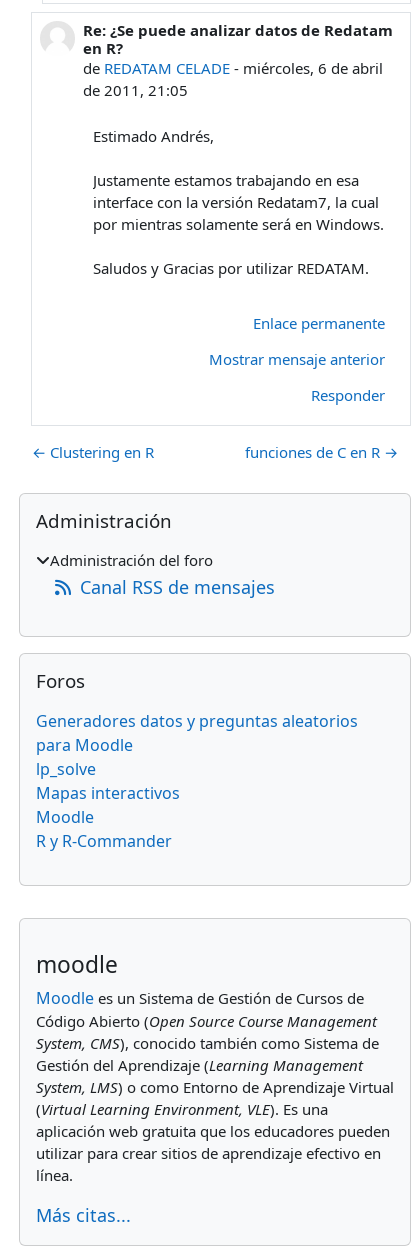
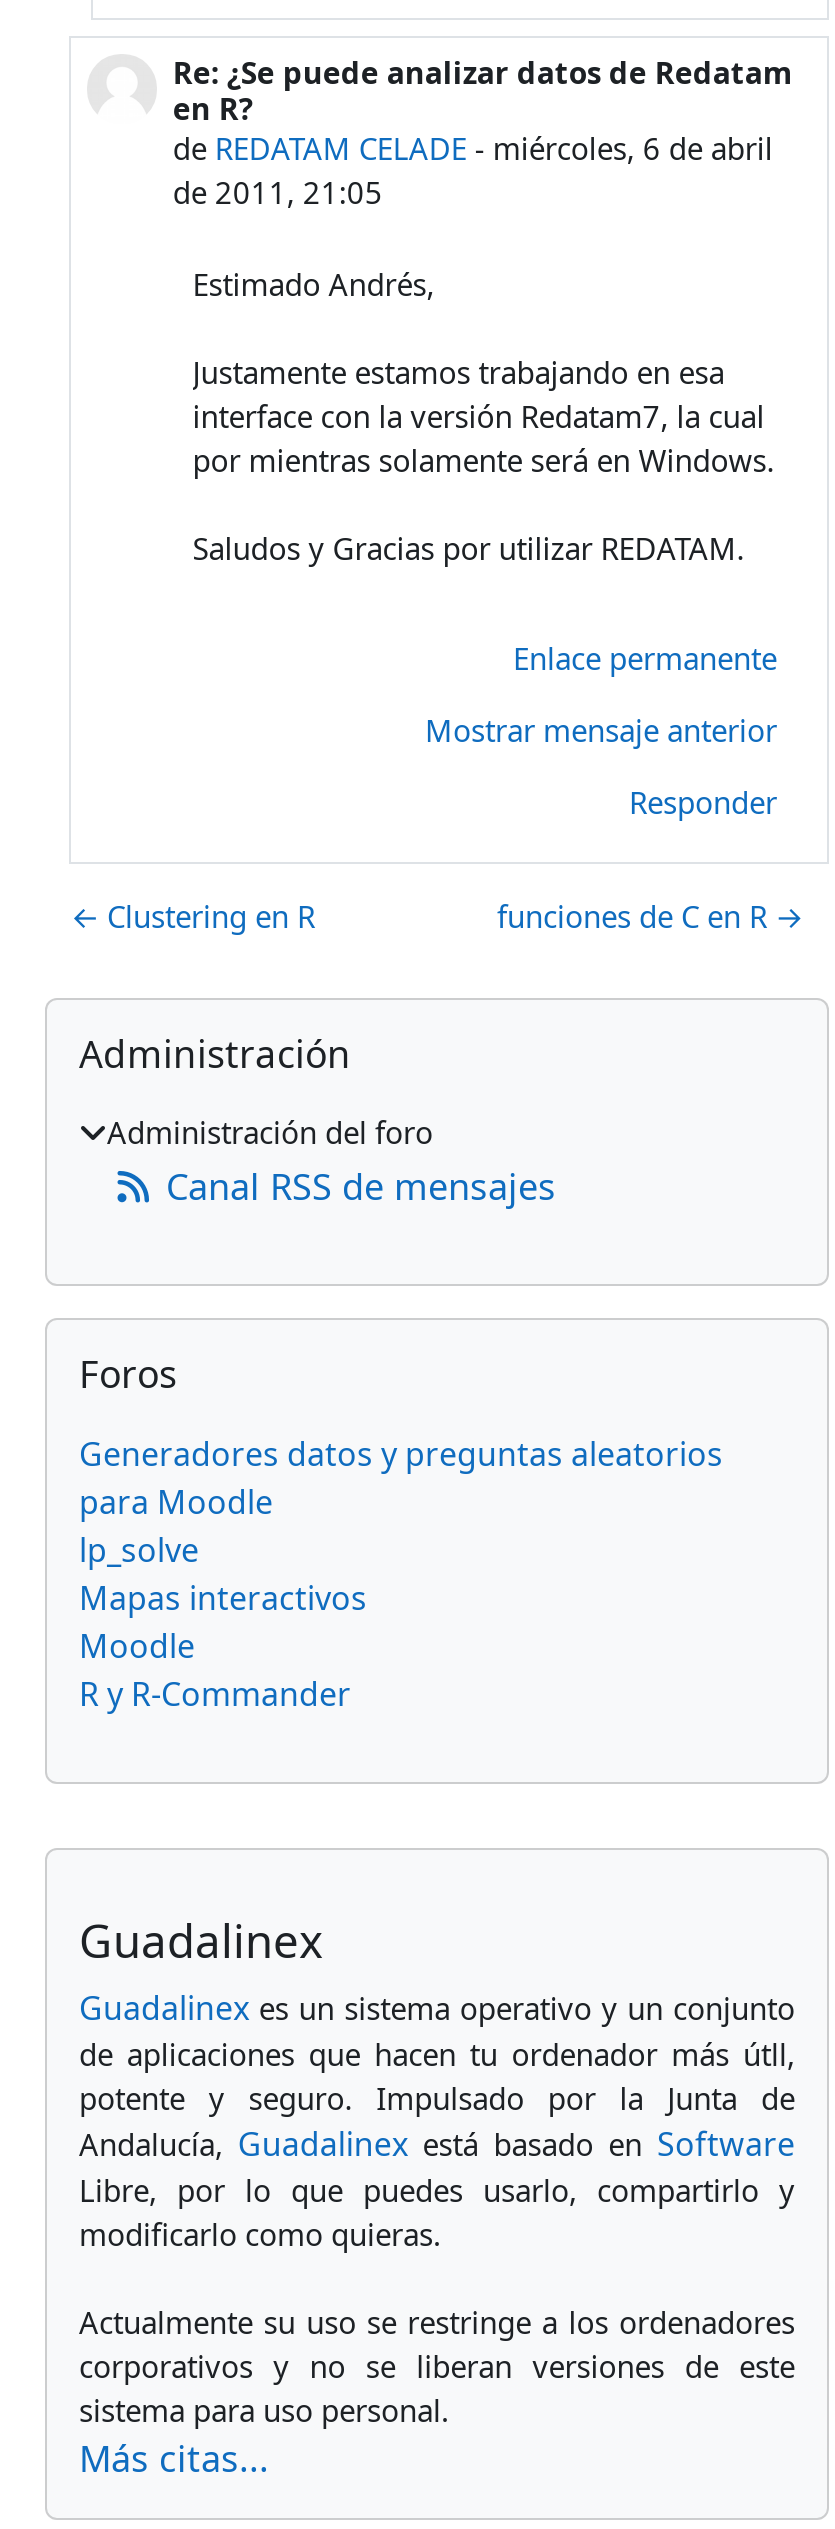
[36,949,394,1185] moodle | Moodle es un Sistema de Gestión de Cursos de | Código Abierto (Open Source Course Management | System, CMS), conocido también como Sistema de | Gestión del Aprendizaje (Learning Management | System, LMS) o como Entorno de Aprendizaje Virtual | (Virtual Learning Environment, VLE). Es una | aplicación web gratuita que los educadores pueden | utilizar para crear sitios de aprendizaje efectivo en | línea. -> [79,1910,795,2430] Guadalinex | Guadalinex es un sistema operativo y un conjunto | de aplicaciones que hacen tu ordenador más útll, | potente y seguro. Impulsado por la Junta de | Andalucía, Guadalinex está basado en Software | Libre, por lo que puedes usarlo, compartirlo y | modificarlo como quieras. | Actualmente su uso se restringe a los ordenadores | corporativos y no se liberan versiones de este | sistema para uso personal.

